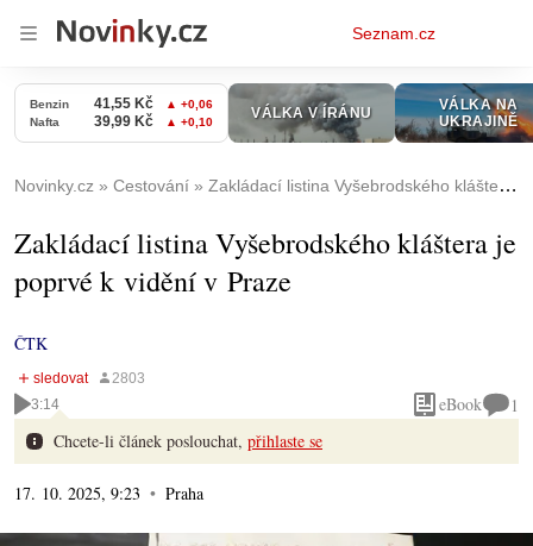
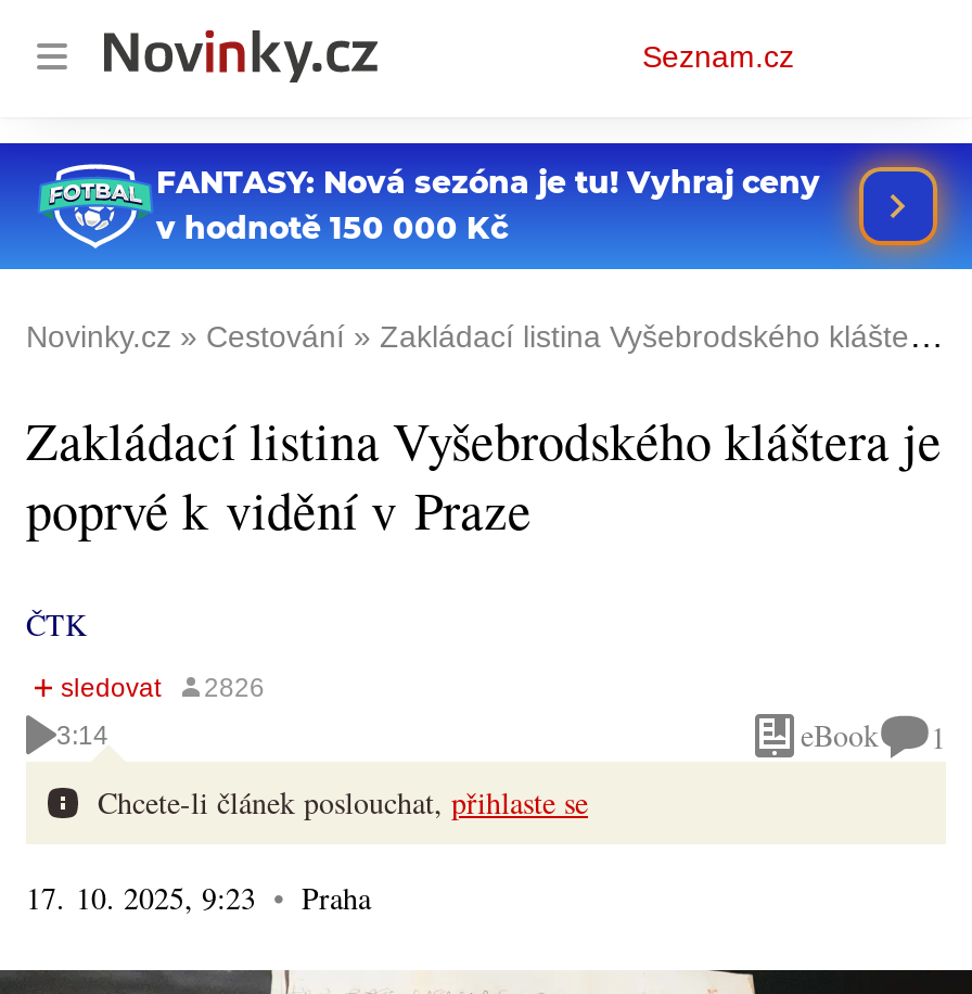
[4,81,529,149] [image] -> [7,141,965,271] [image]

